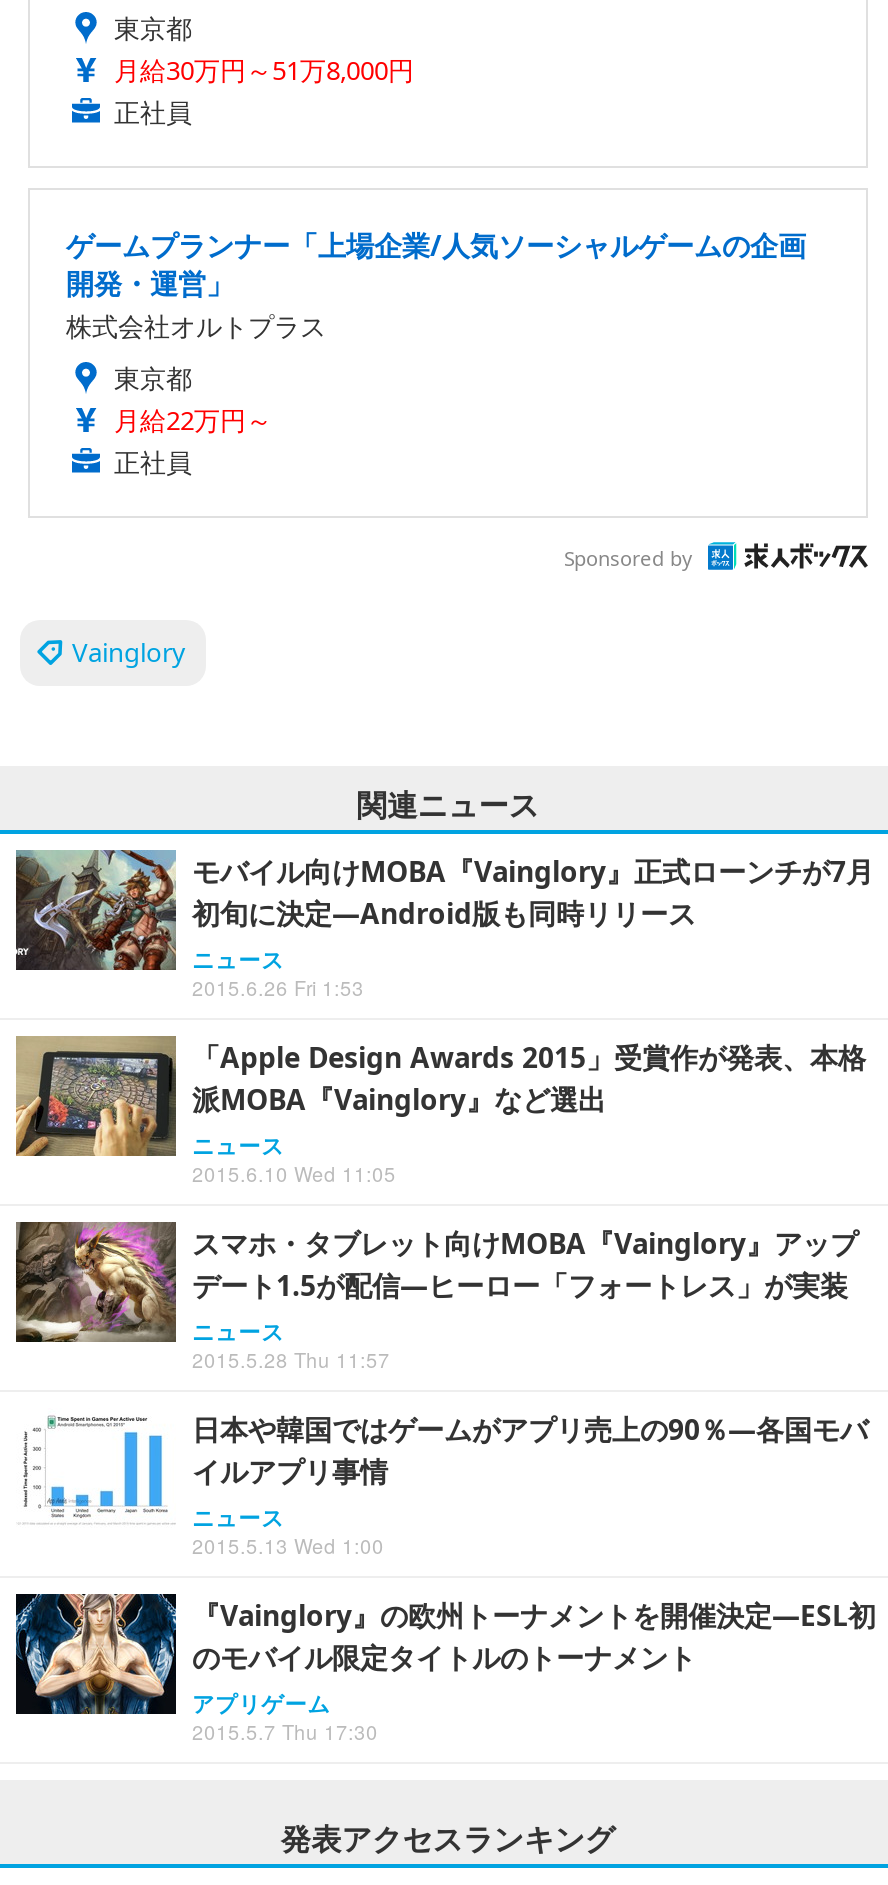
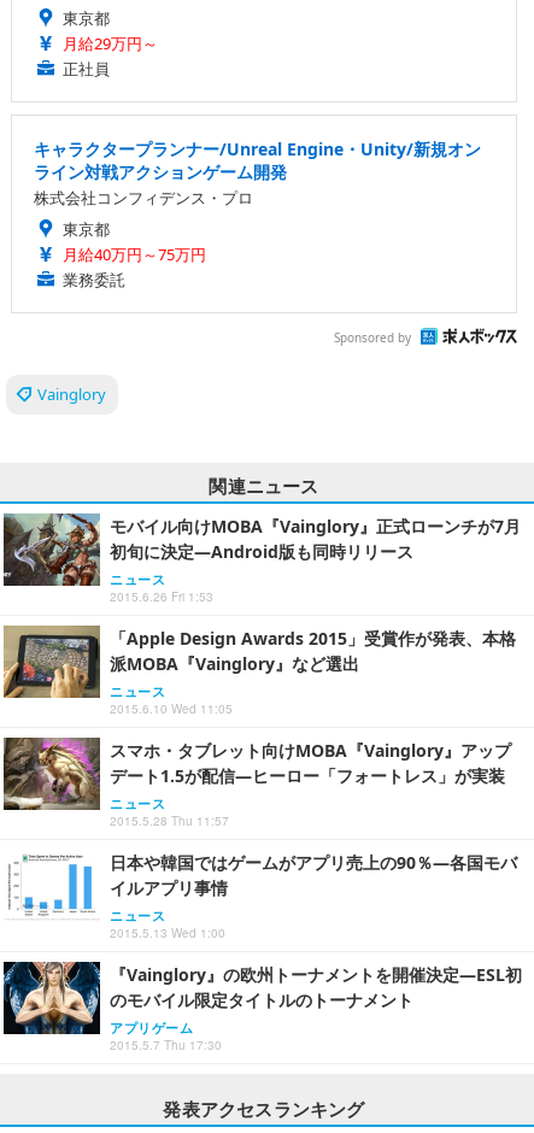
[114,52,414,88] 月給30万円～51万8,000円 -> [63,33,158,54] 月給29万円～
[66,226,806,344] ゲームプランナー「上場企業/人気ソーシャルゲームの企画 | 開発・運営」 | 株式会社オルトプラス -> [34,138,481,209] キャラクタープランナー/Unreal Engine・Unity/新規オン | ライン対戦アクションゲーム開発 | 株式会社コンフィデンス・プロ
[114,402,272,480] 月給22万円～ | 正社員 -> [63,244,206,291] 月給40万円～75万円 | 業務委託

